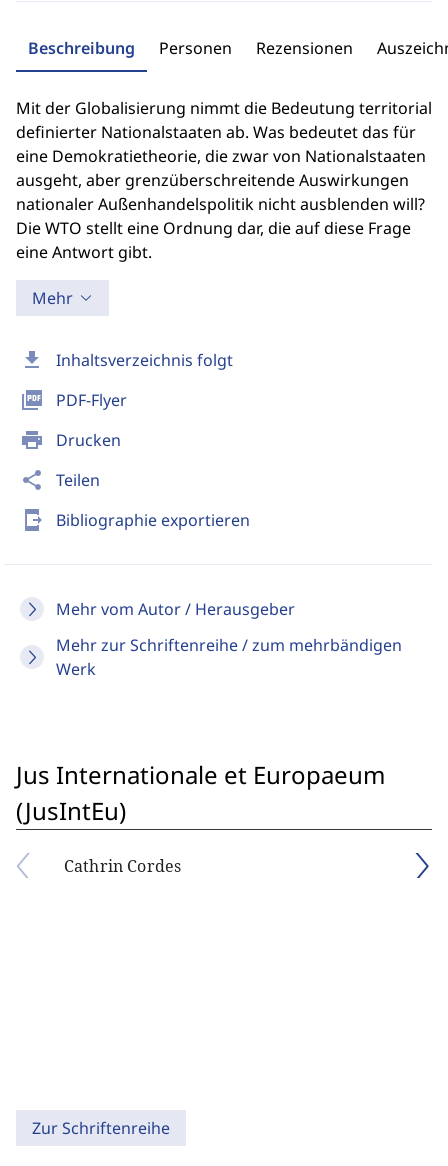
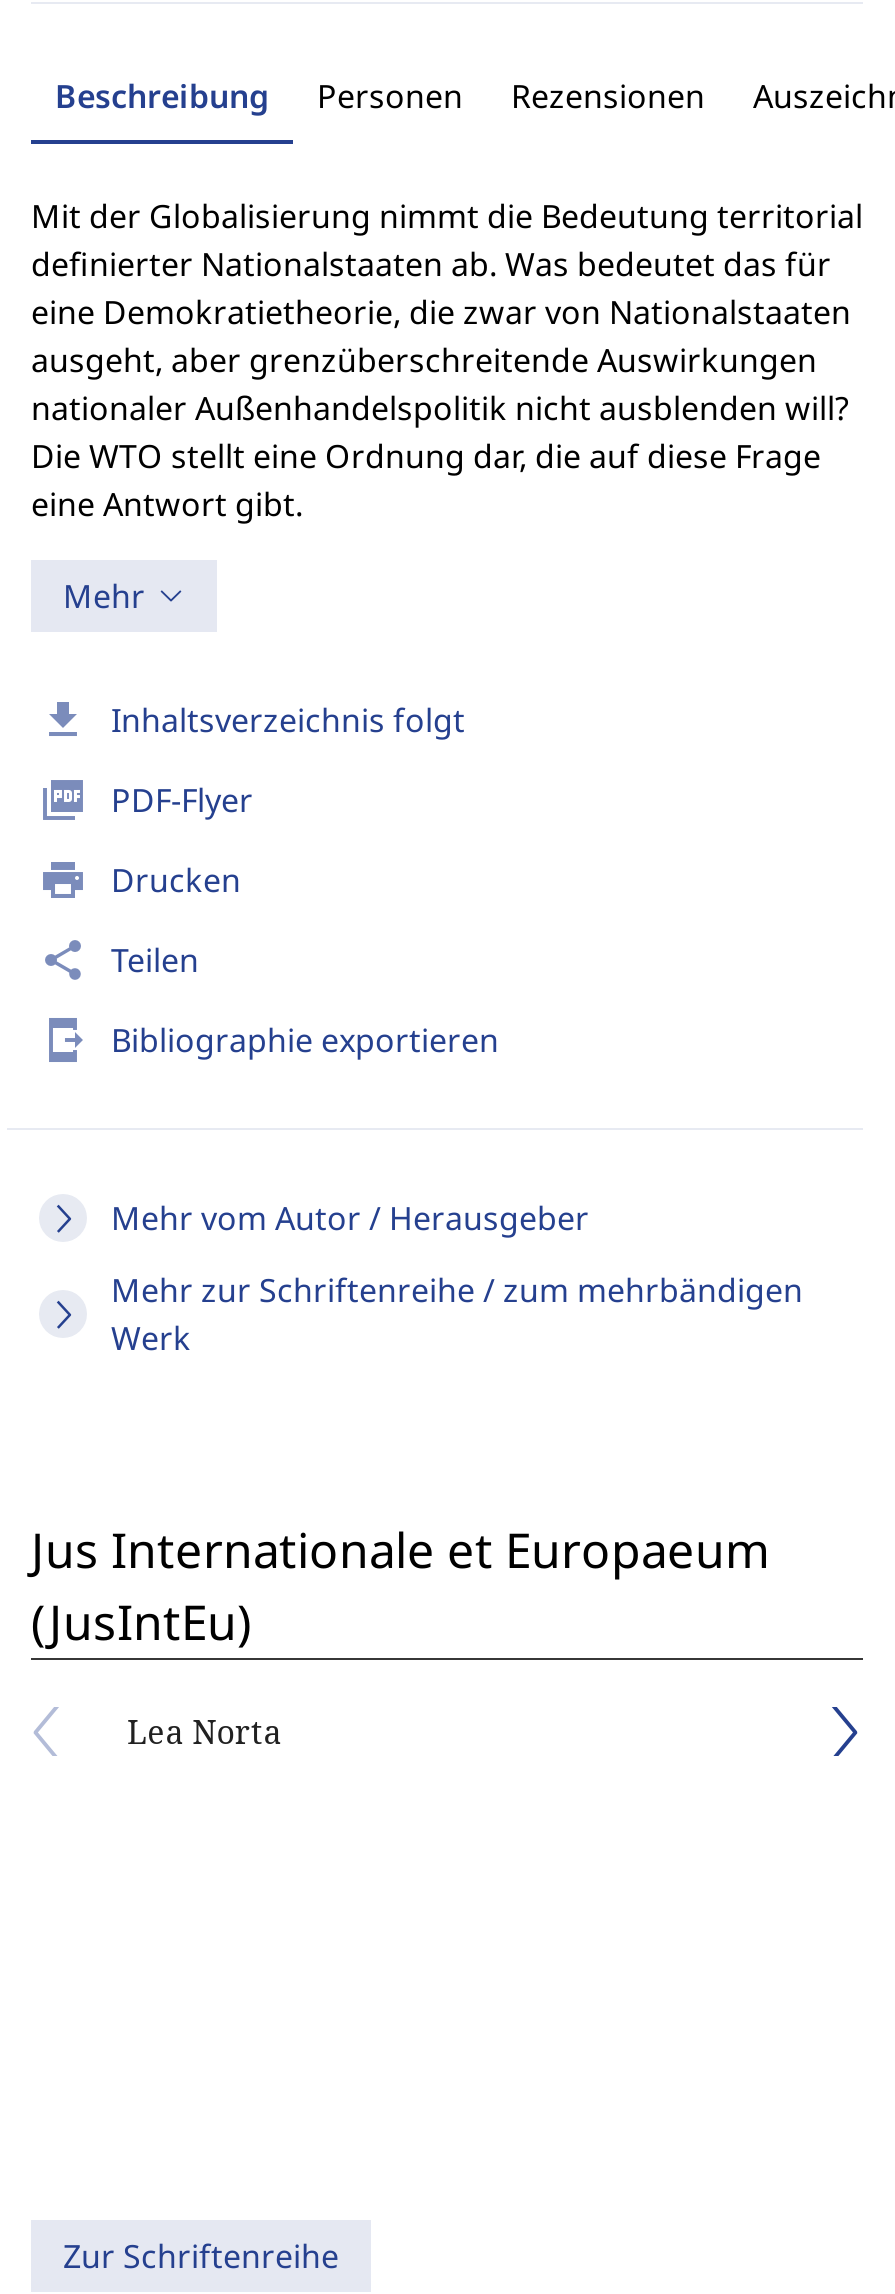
[64,855,181,877] Cathrin Cordes -> [127,1710,282,1754] Lea Norta

